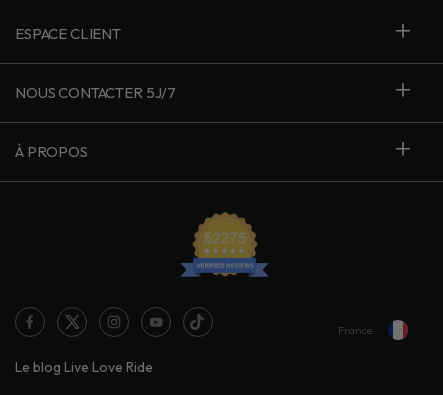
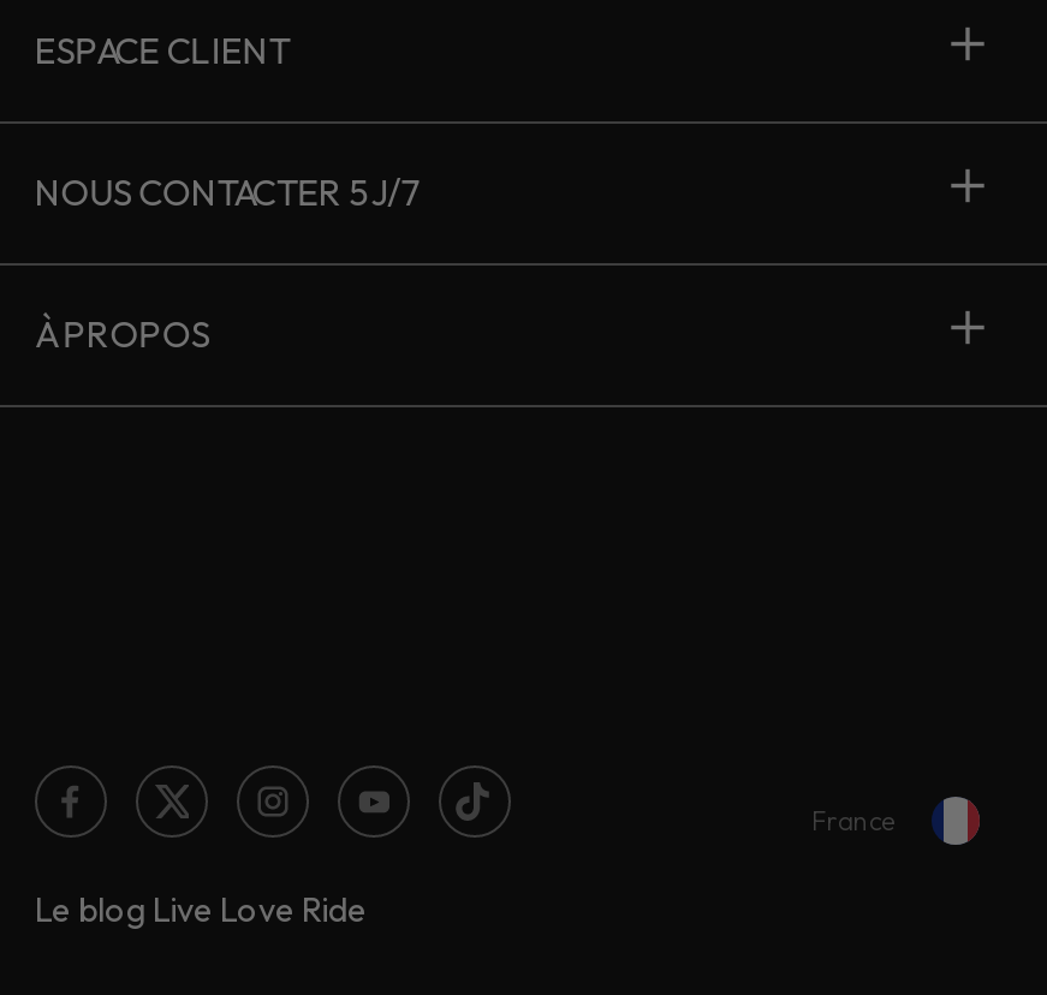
[180,211,269,278] [image] -> none

